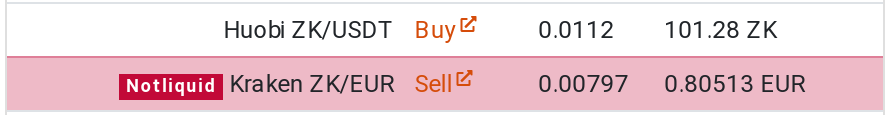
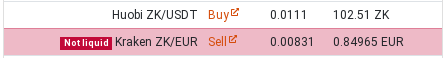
[539,16,615,44] 0.0112 -> [270,8,308,22] 0.0111
[665,16,777,44] 101.28 ZK -> [333,8,389,22] 102.51 ZK
[539,70,629,98] 0.00797 -> [270,35,315,49] 0.00831
[665,70,807,98] 0.80513 EUR -> [333,35,404,49] 0.84965 EUR

